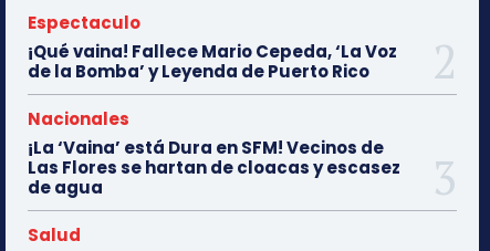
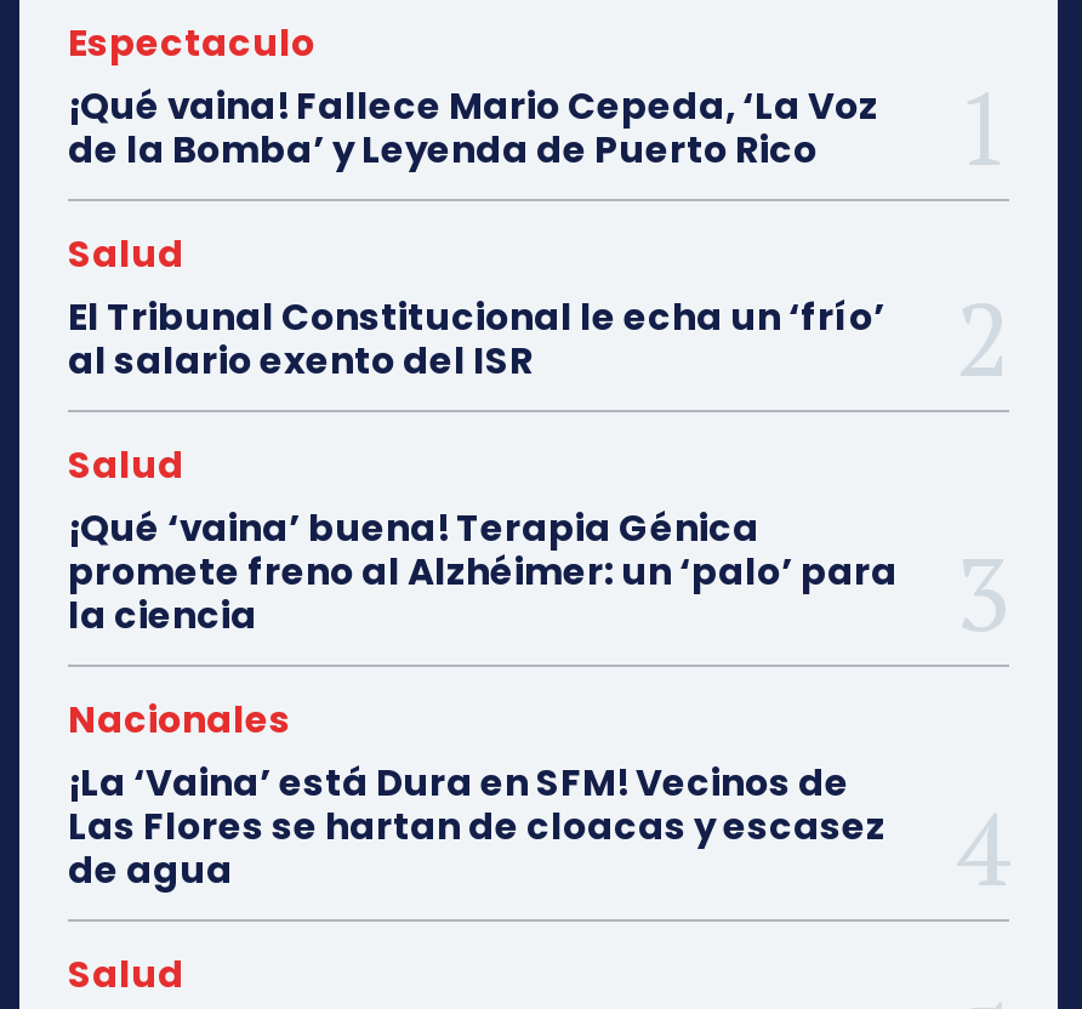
none -> [68,228,898,640] Salud | El Tribunal Constitucional le echa un ‘frío’ | al salario exento del ISR | Salud | ¡Qué ‘vaina’ buena! Terapia Génica | promete freno al Alzhéimer: un ‘palo’ para | la ciencia

